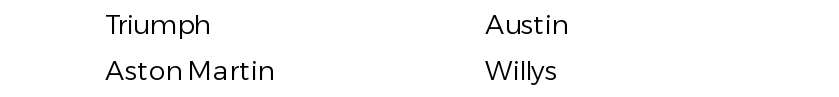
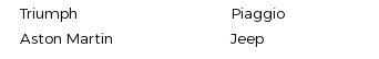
[485,9,567,41] Austin -> [231,5,285,22] Piaggio
[485,55,557,87] Willys -> [231,30,264,47] Jeep

